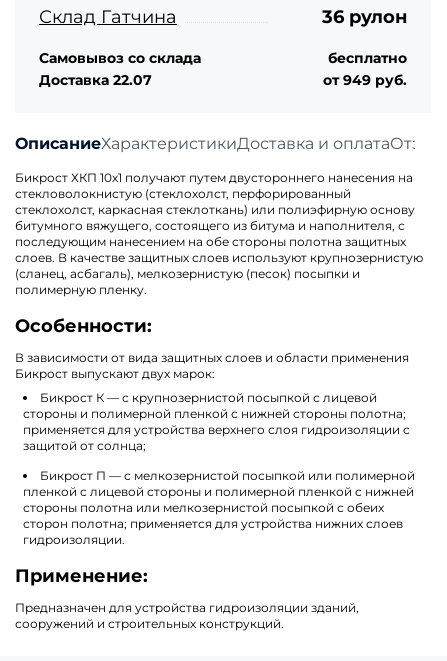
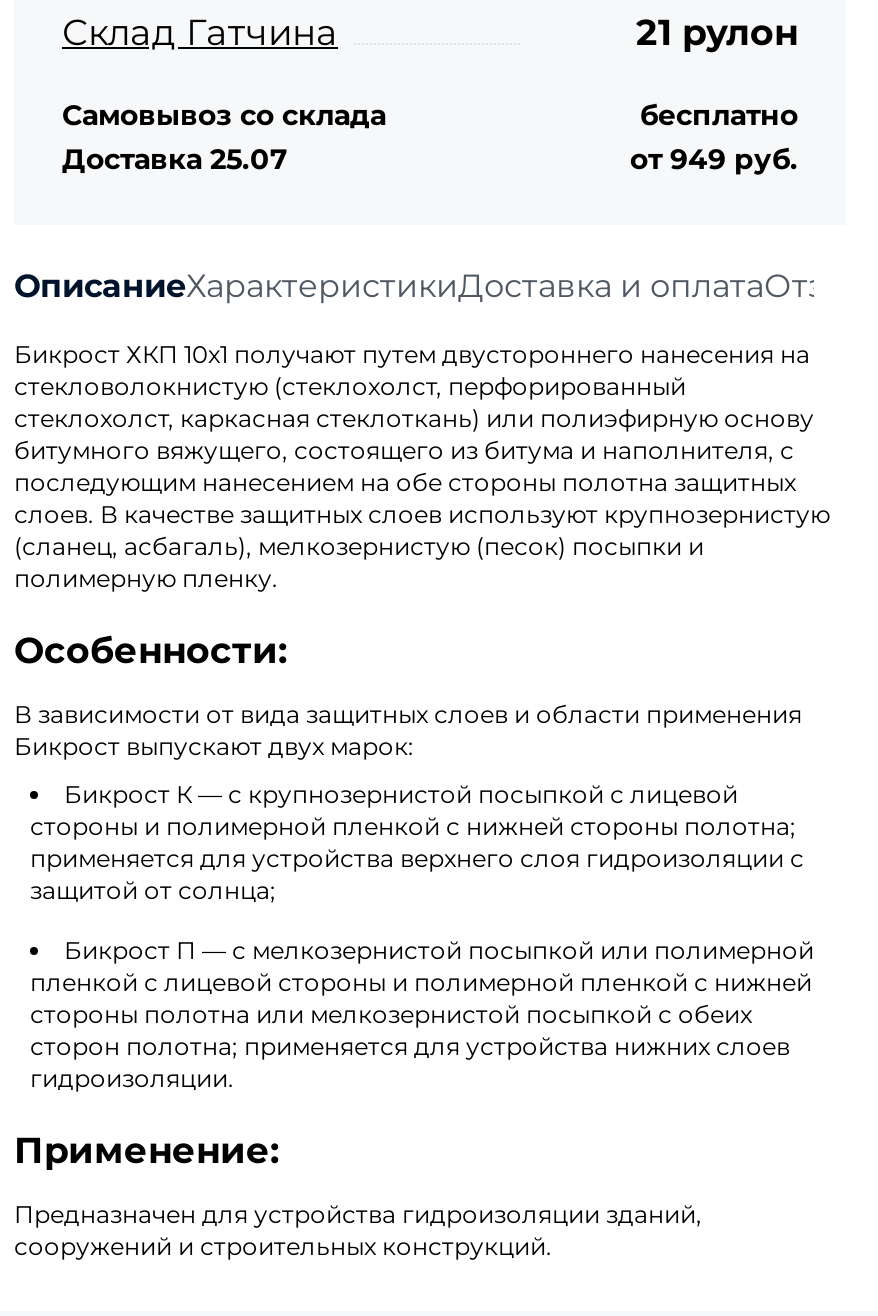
[322,6,407,28] 36 рулон -> [636,10,798,54] 21 рулон
[39,71,152,89] Доставка 22.07 -> [62,140,288,176] Доставка 25.07

